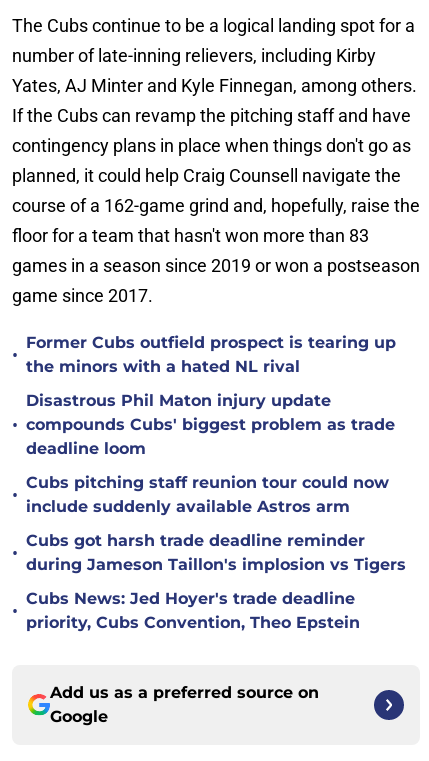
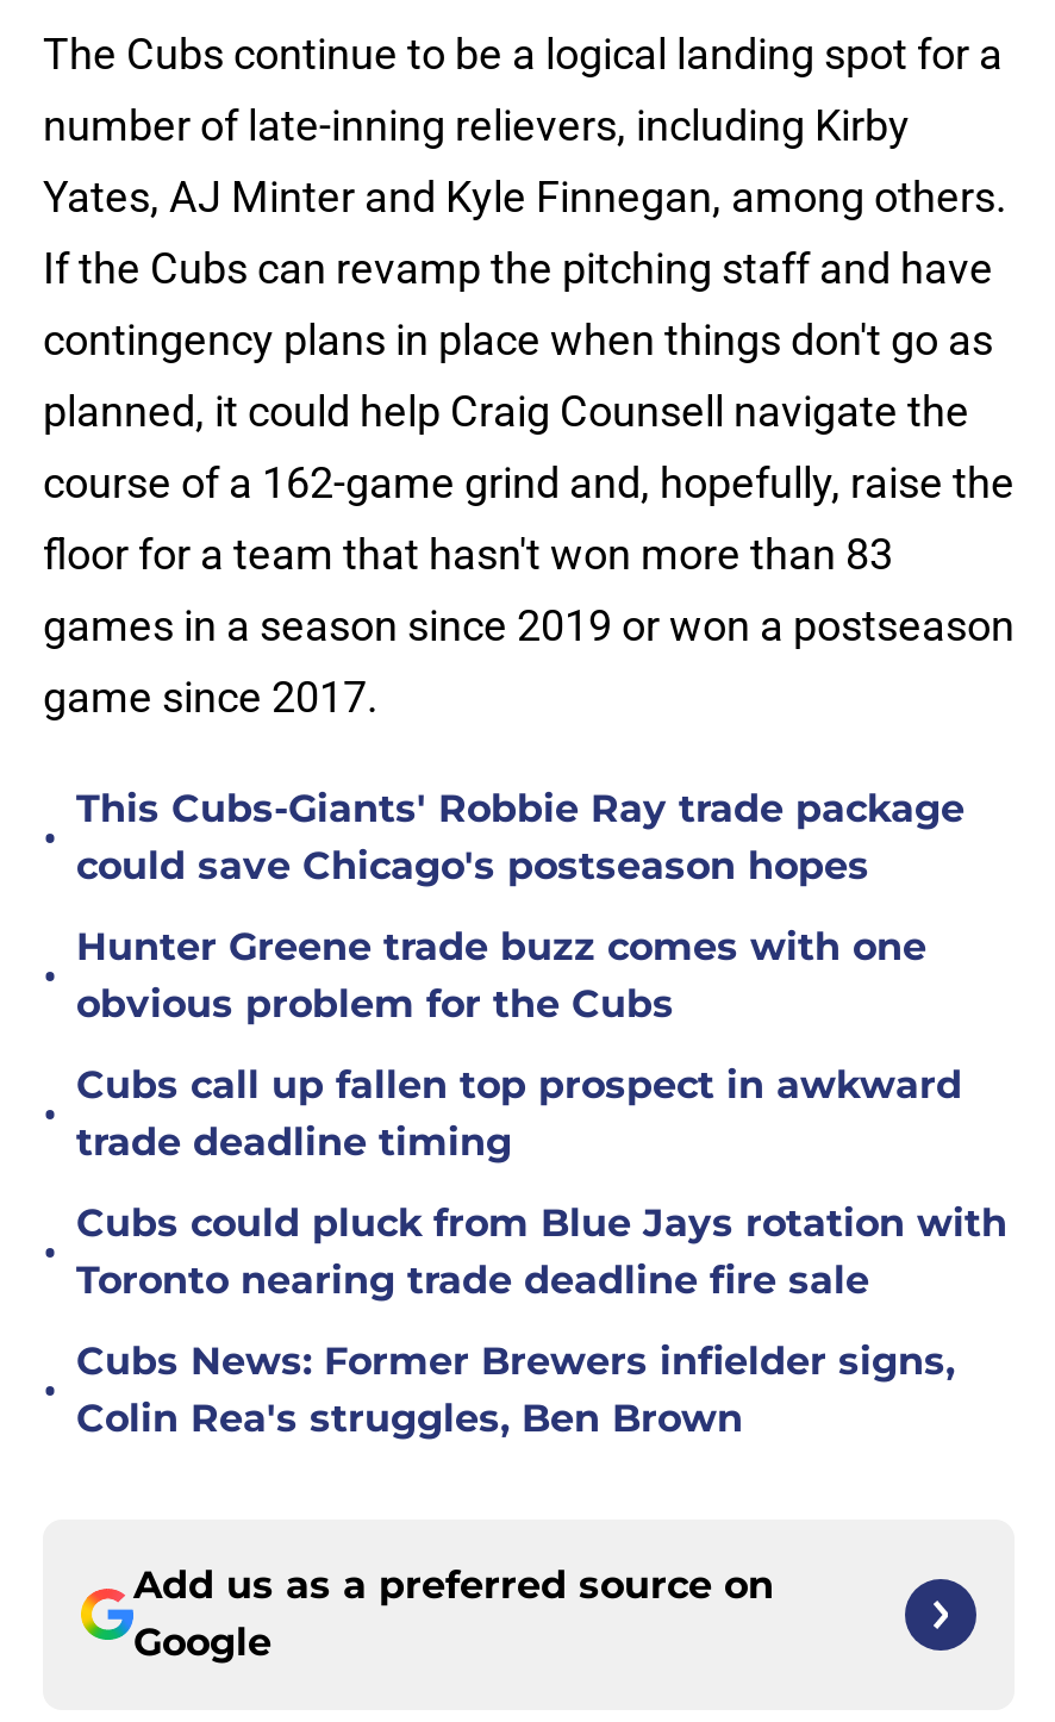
[26,333,396,376] Former Cubs outfield prospect is tearing up | the minors with a hated NL rival -> [76,786,965,888] This Cubs-Giants' Robbie Ray trade package | could save Chicago's postseason hopes
[26,391,395,458] Disastrous Phil Maton injury update | compounds Cubs' biggest problem as trade | deadline loom -> [76,924,926,1027] Hunter Greene trade buzz comes with one | obvious problem for the Cubs
[26,473,389,516] Cubs pitching staff reunion tour could now | include suddenly available Astros arm -> [76,1062,962,1165] Cubs call up fallen top prospect in awkward | trade deadline timing
[26,531,406,574] Cubs got harsh trade deadline reminder | during Jameson Taillon's implosion vs Tigers -> [76,1200,1007,1303] Cubs could pluck from Blue Jays rotation with | Toronto nearing trade deadline fire sale
[26,589,360,632] Cubs News: Jed Hoyer's trade deadline | priority, Cubs Convention, Theo Epstein -> [76,1339,955,1441] Cubs News: Former Brewers infielder signs, | Colin Rea's struggles, Ben Brown

